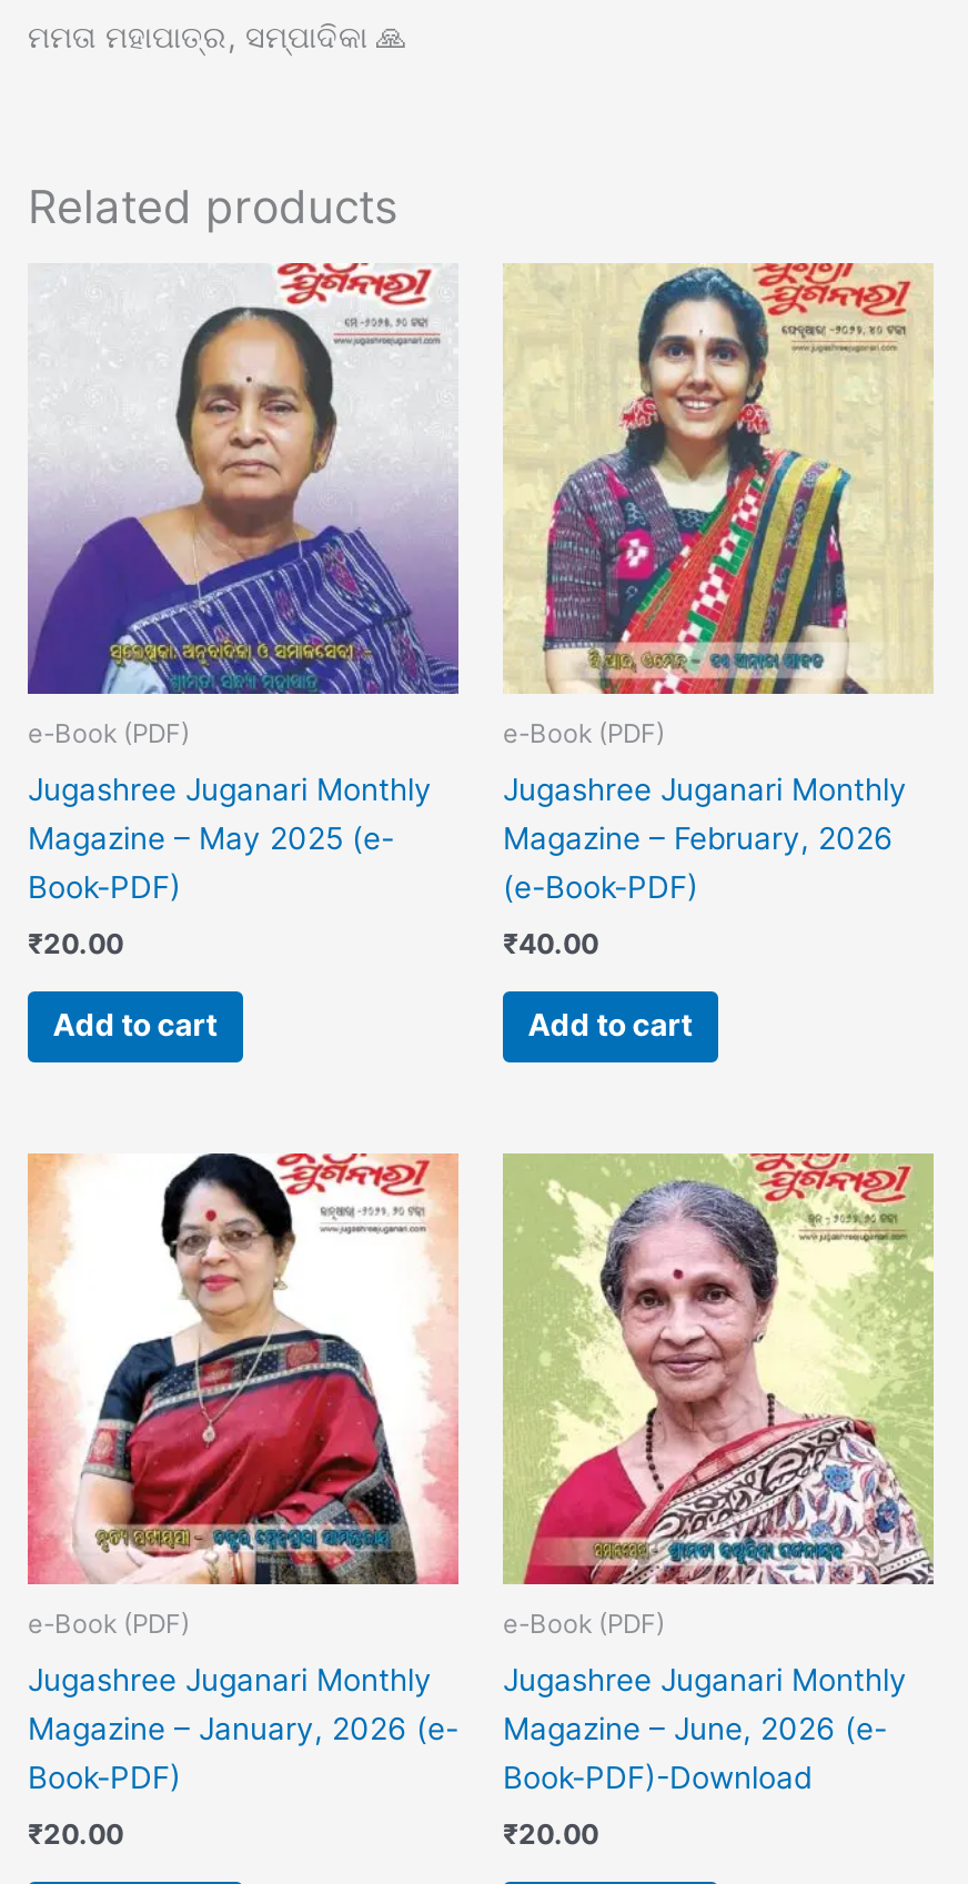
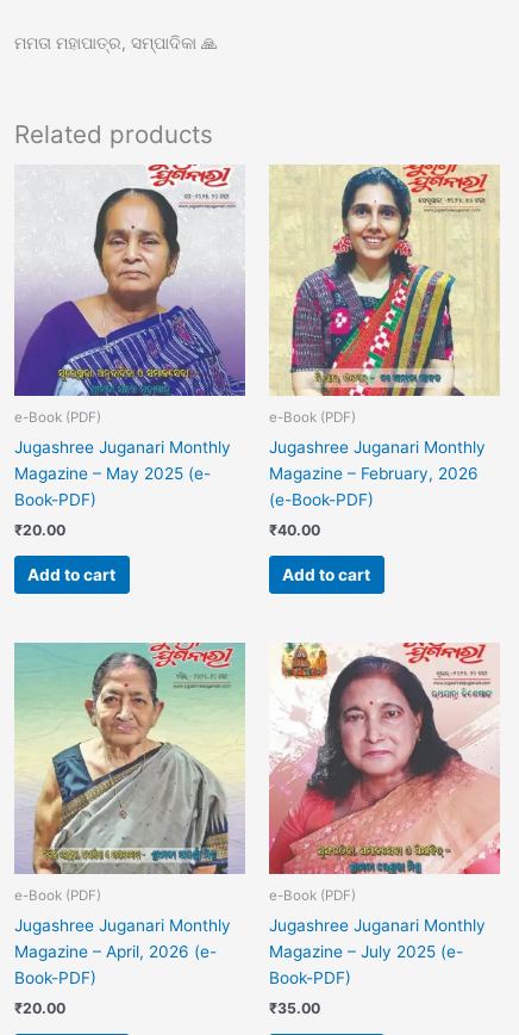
[26,1151,458,1586] [image] -> [13,642,246,875] [image]
[501,1151,936,1586] [image] -> [268,642,501,875] [image]
[28,1711,458,1747] Magazine – January, 2026 (e- -> [14,942,217,961] Magazine – April, 2026 (e-
[503,1711,887,1796] Magazine – June, 2026 (e- | Book-PDF)-Download -> [269,942,463,988] Magazine – July 2025 (e- | Book-PDF)
[503,1817,598,1851] ₹20.00 -> [269,999,320,1017] ₹35.00

